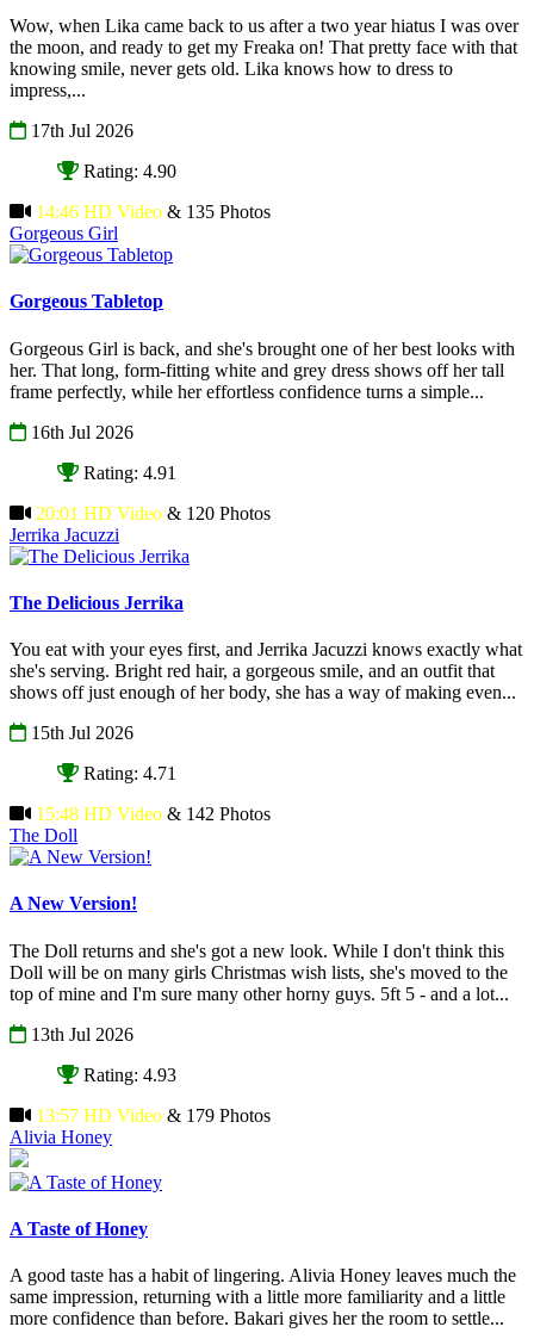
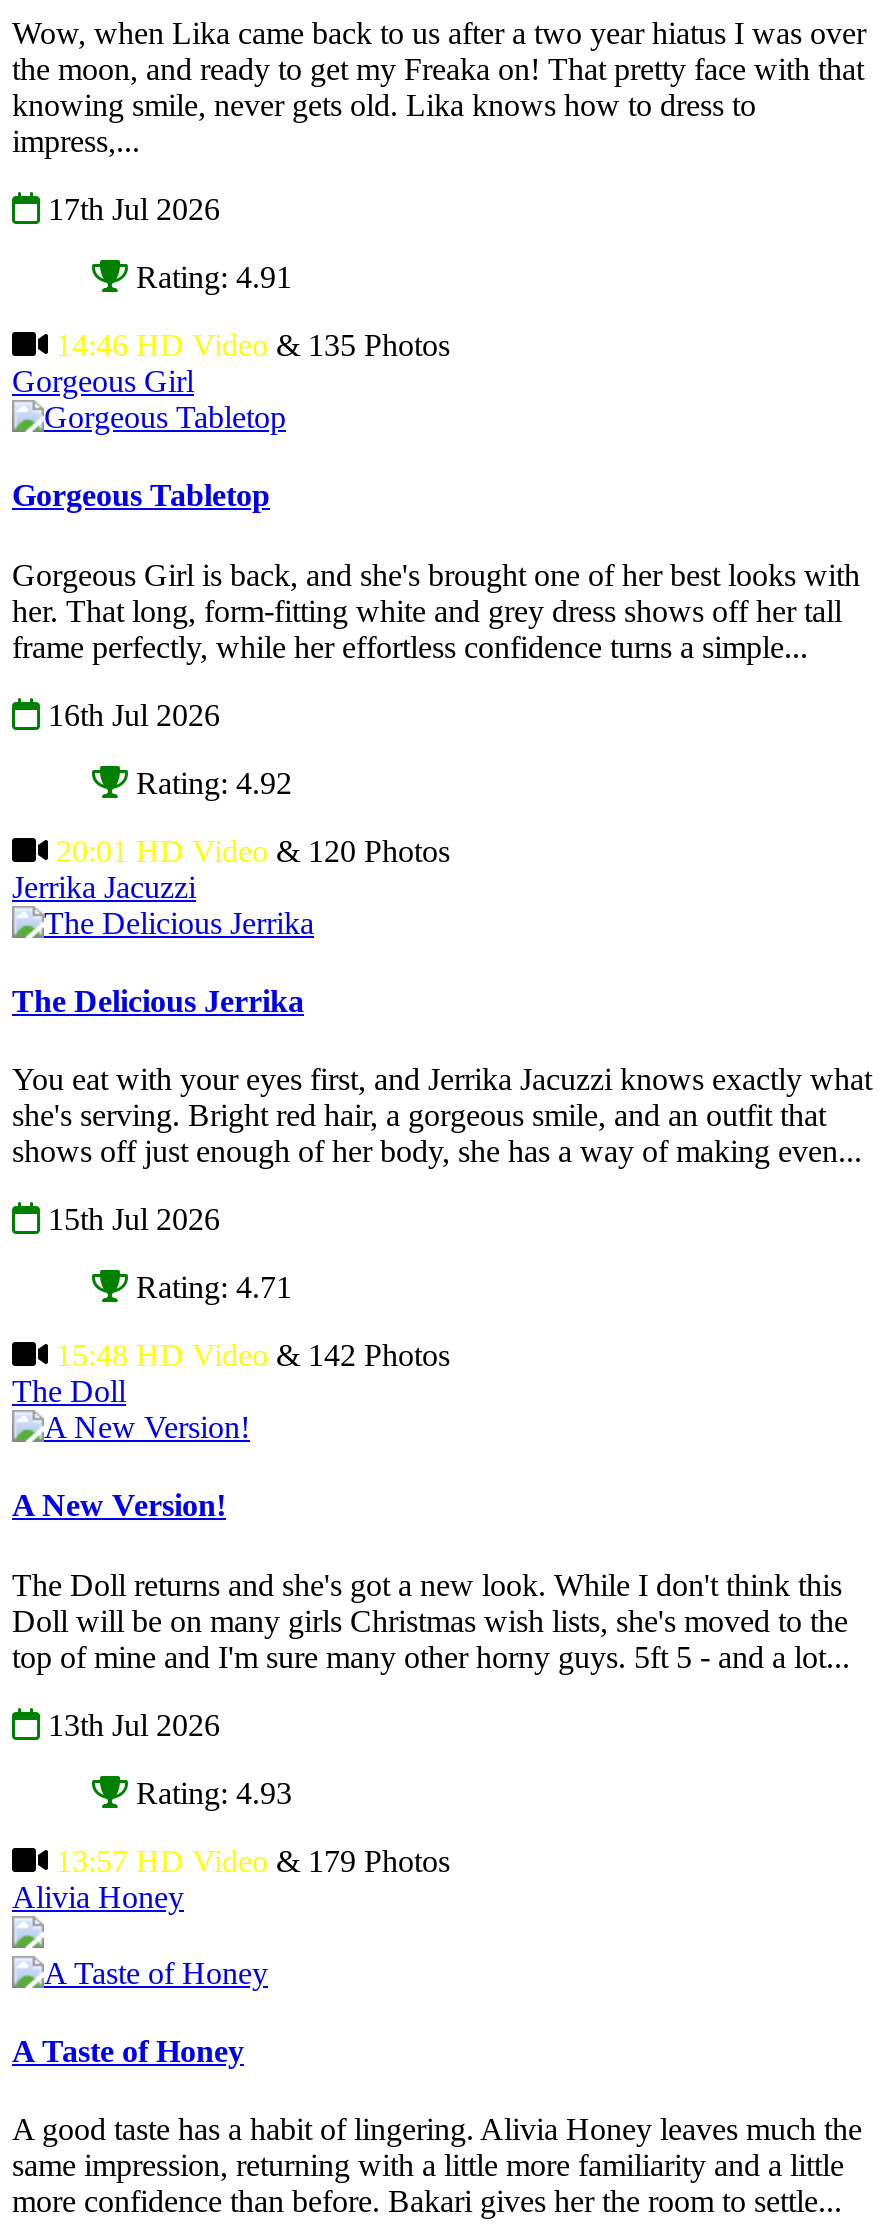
[79,161,176,181] Rating: 4.90 -> [128,260,292,294] Rating: 4.91
[79,462,176,482] Rating: 4.91 -> [128,765,292,799] Rating: 4.92

